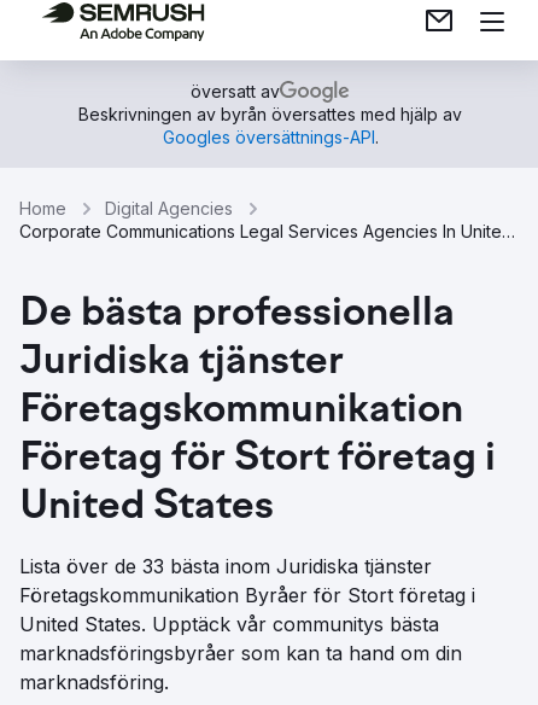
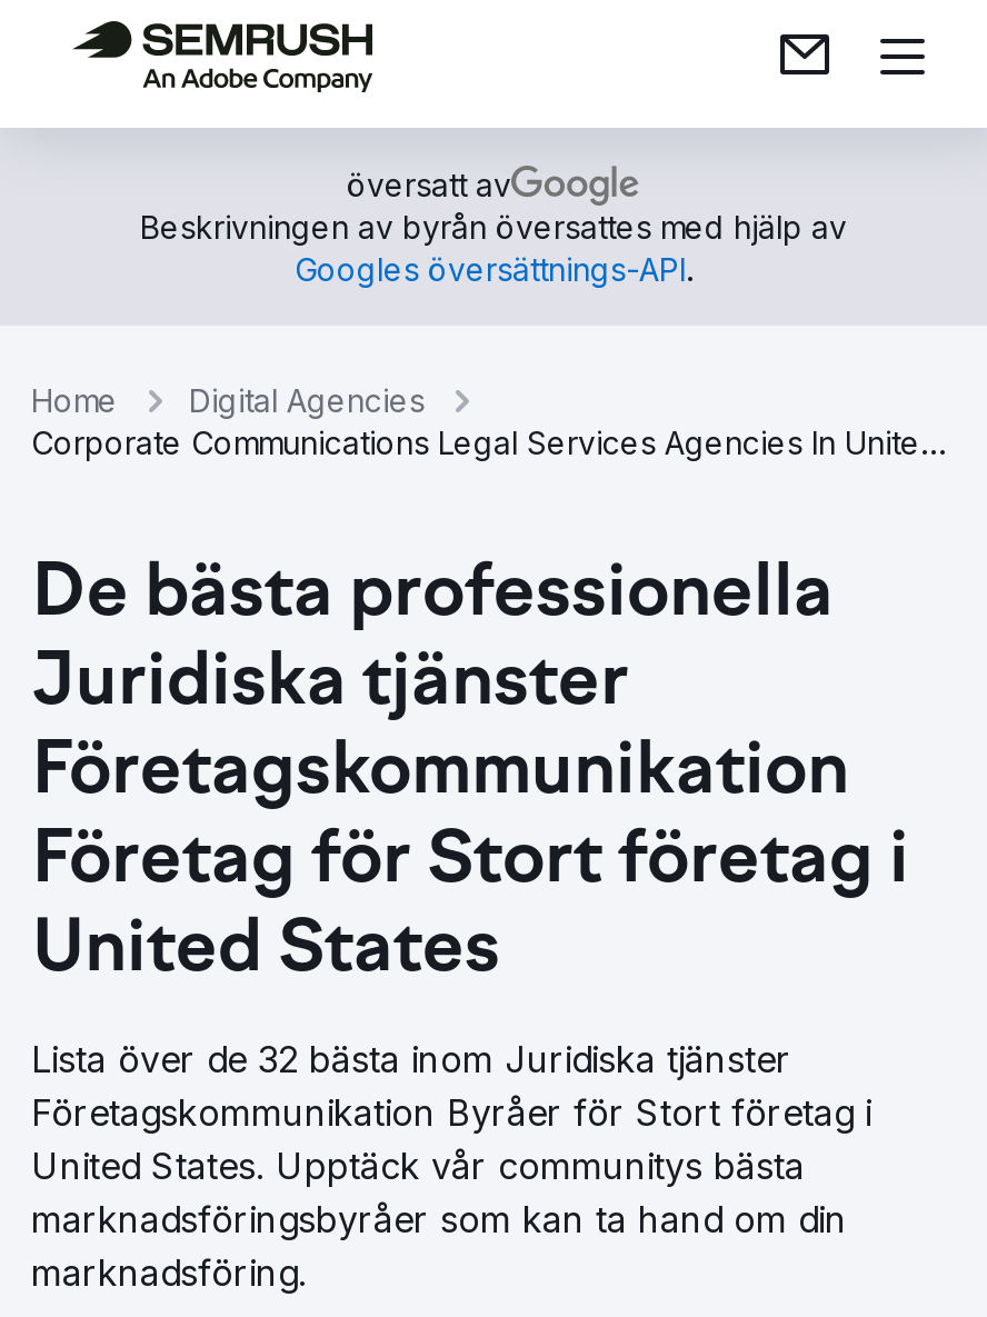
[19,554,432,578] Lista över de 33 bästa inom Juridiska tjänster -> [31,1037,791,1081] Lista över de 32 bästa inom Juridiska tjänster

